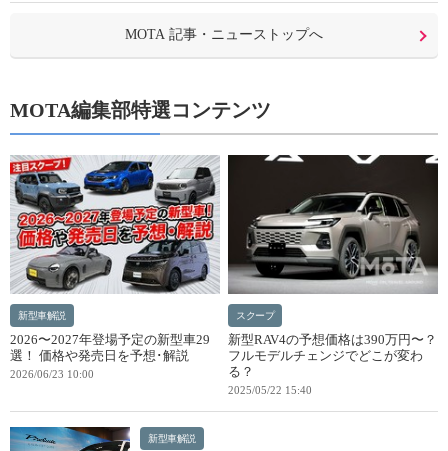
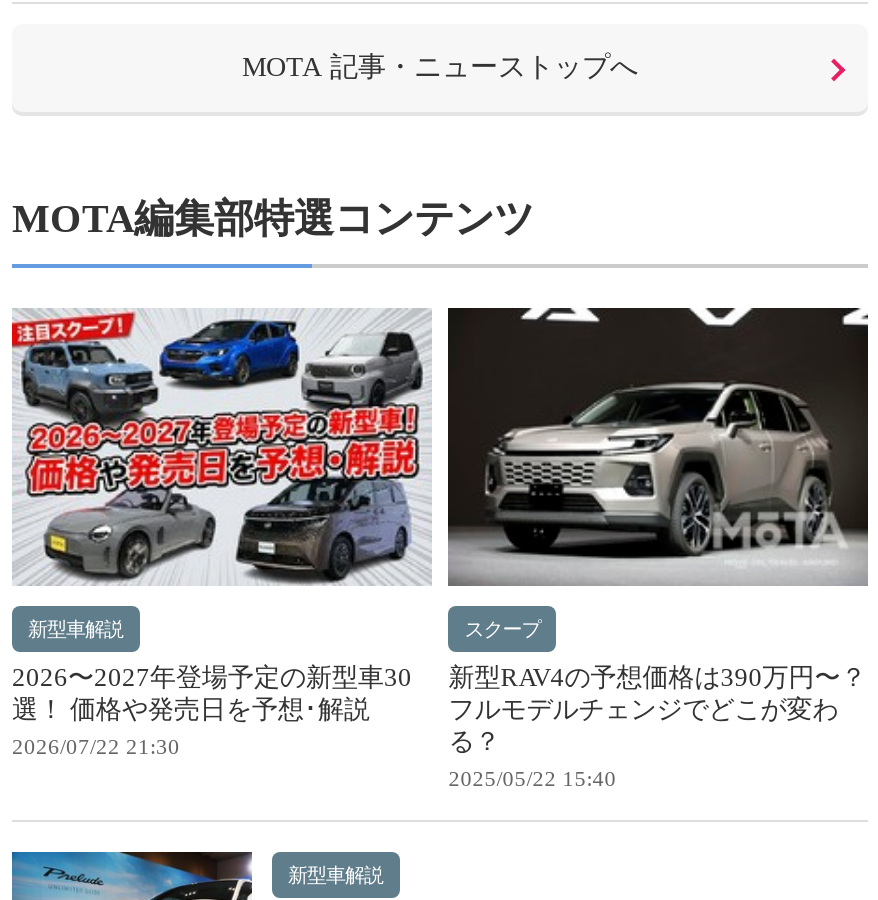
[10,332,210,347] 2026〜2027年登場予定の新型車29 -> [12,663,412,693] 2026〜2027年登場予定の新型車30
[10,368,94,380] 2026/06/23 10:00 -> [12,735,180,759] 2026/07/22 21:30

